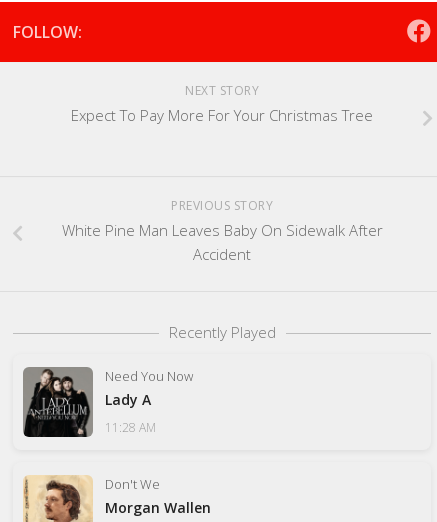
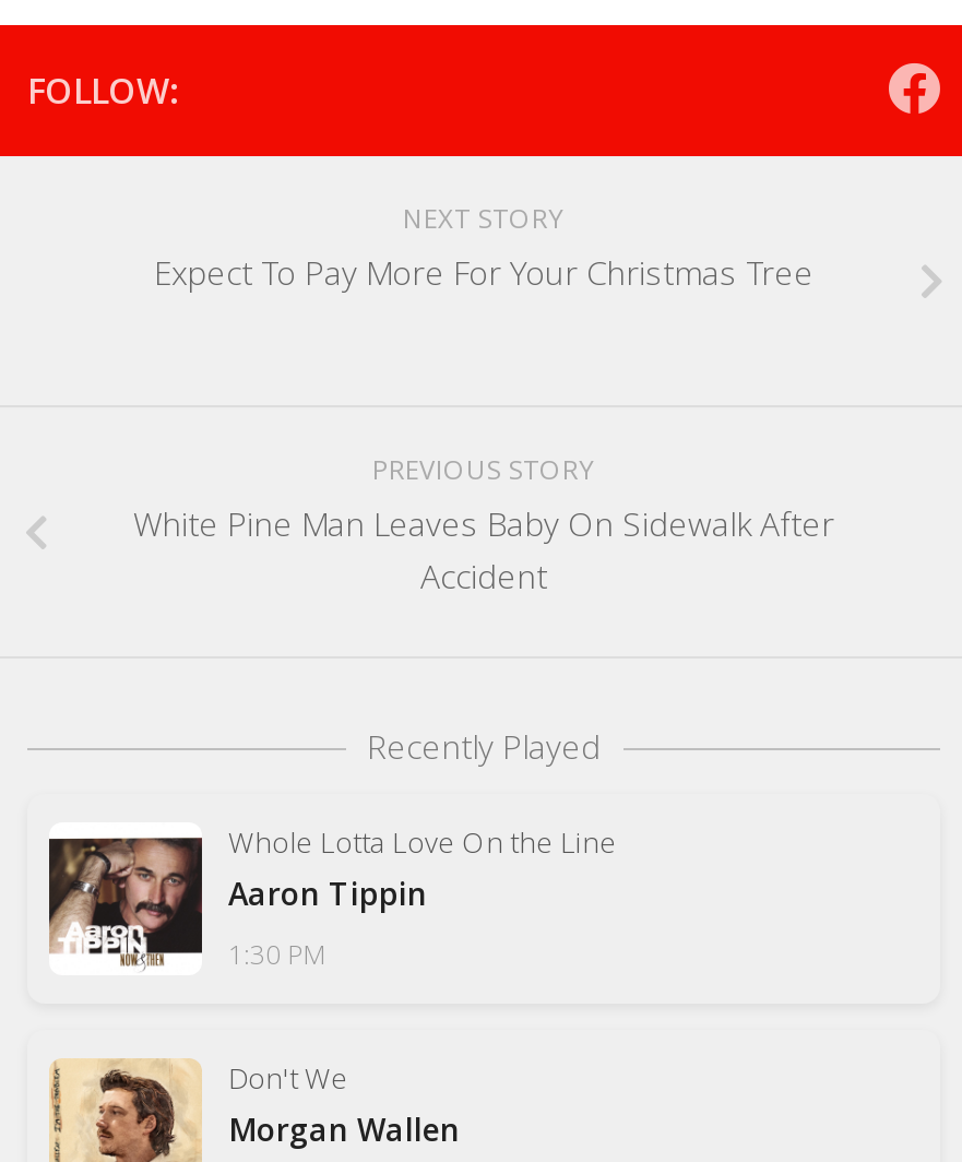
[22,366,193,438] [image] | Need You Now | Lady A -> [49,823,617,976] [image] | Whole Lotta Love On the Line | Aaron Tippin
[105,419,156,436] 11:28 AM -> [228,937,324,974] 1:30 PM

